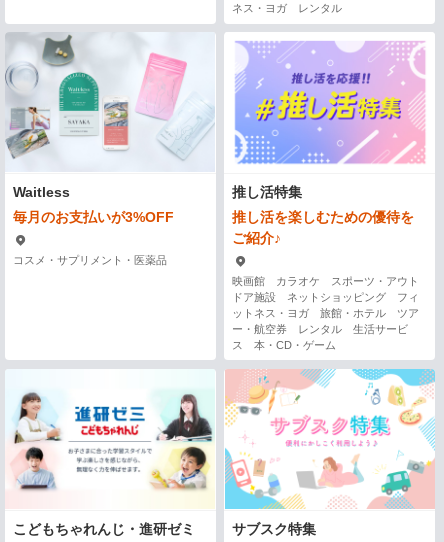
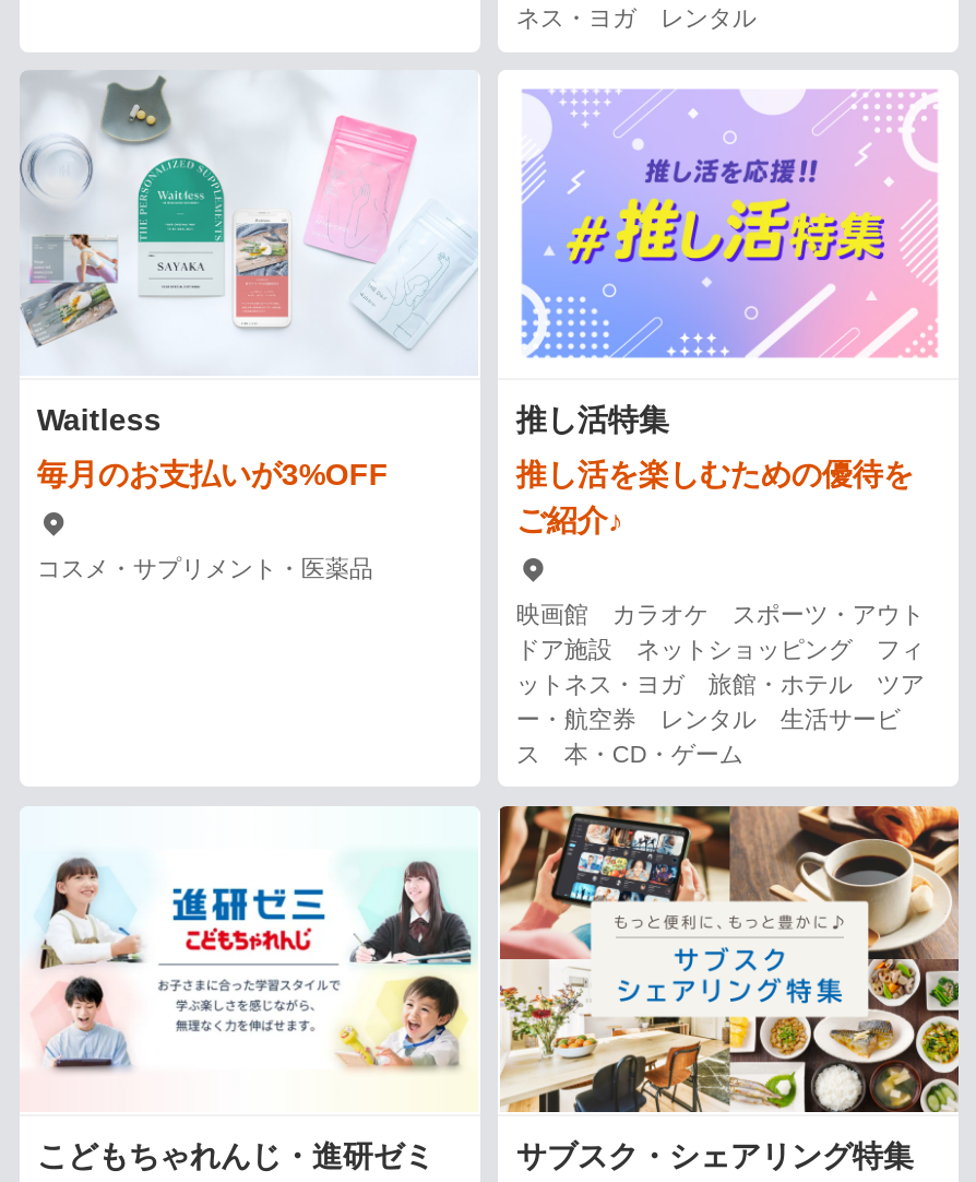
[224,368,436,537] [image] | サブスク特集 -> [498,804,961,1172] [image] | サブスク・シェアリング特集

